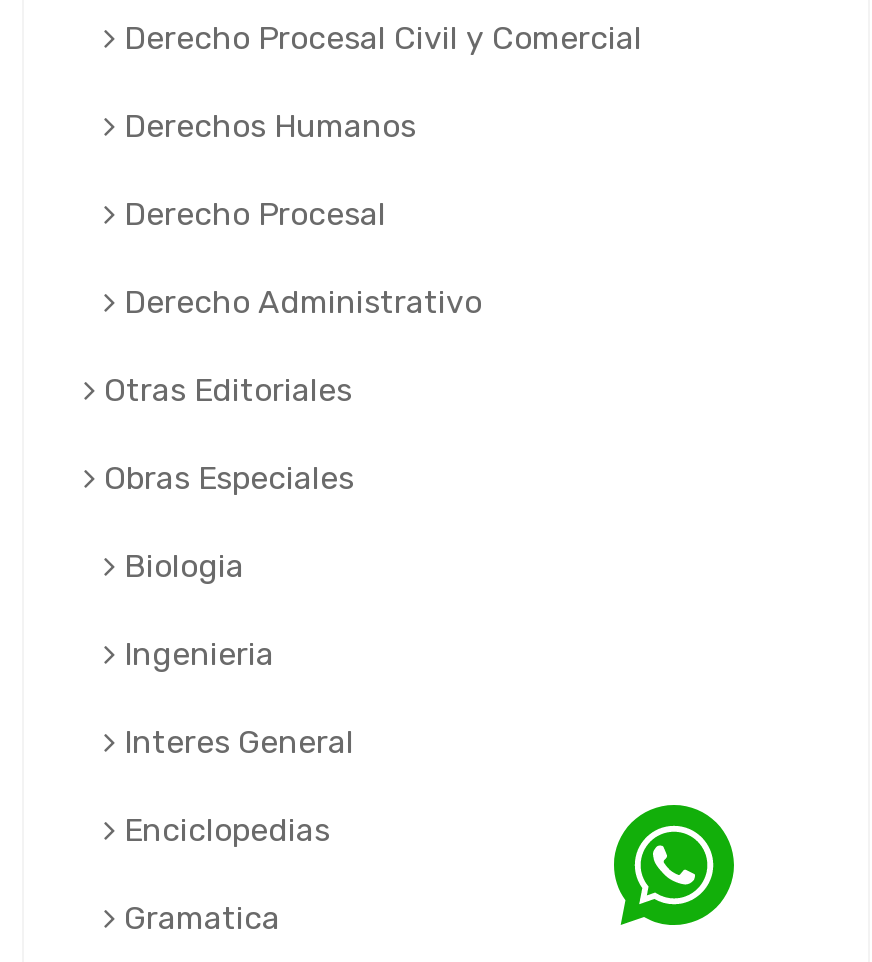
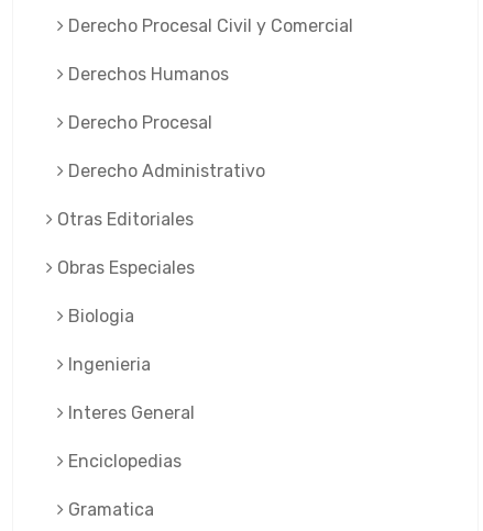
[612,803,736,927] [image] -> none

